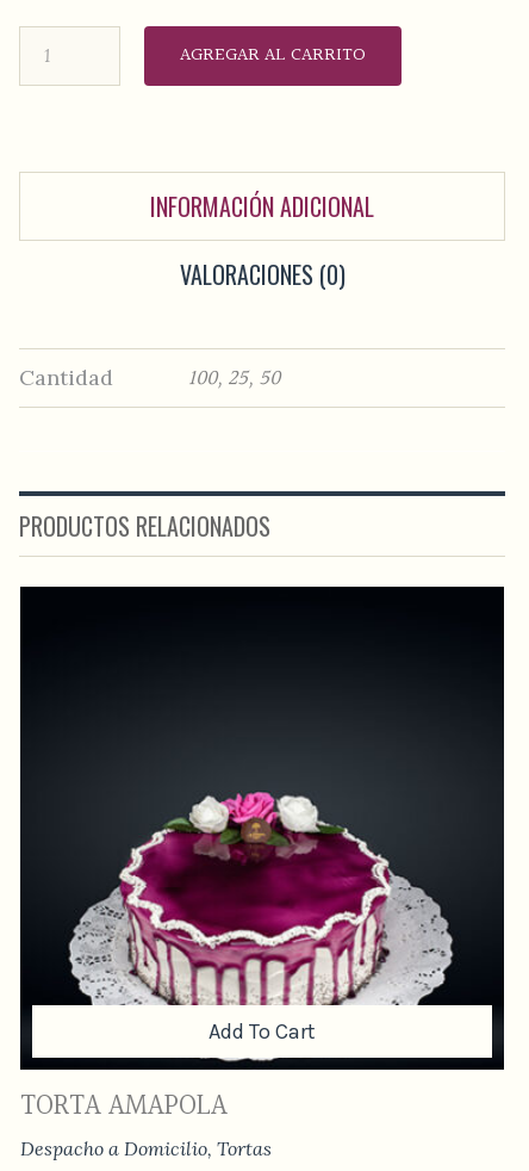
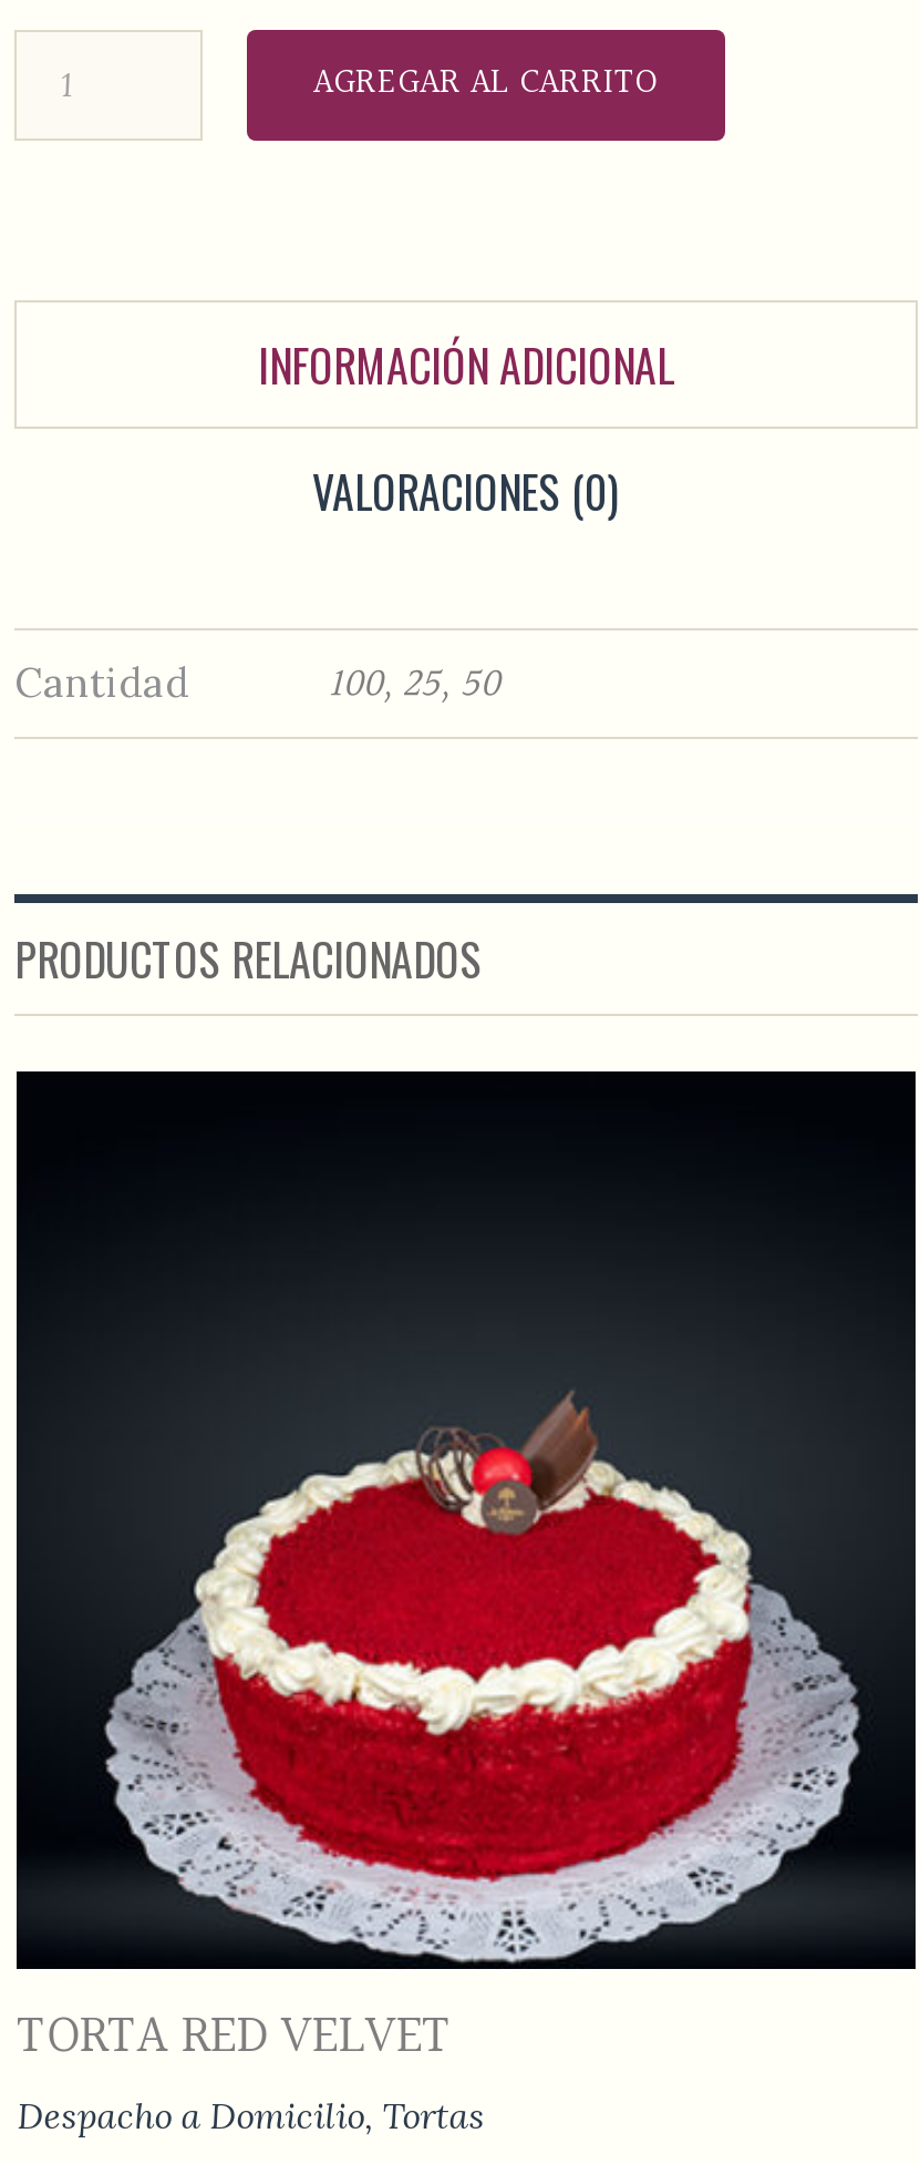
[20,762,493,1130] [image] | Add To Cart | TORTA AMAPOLA -> [17,1391,893,2080] [image] | TORTA RED VELVET

